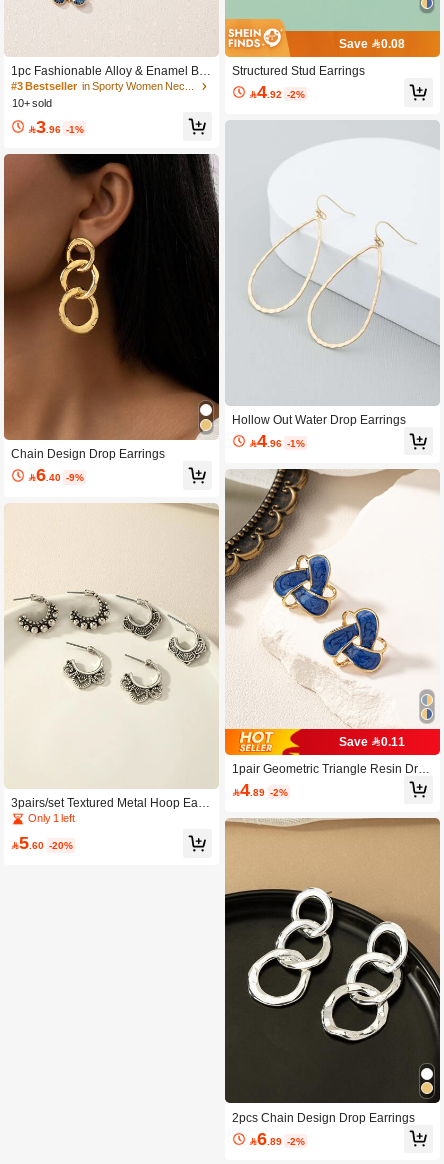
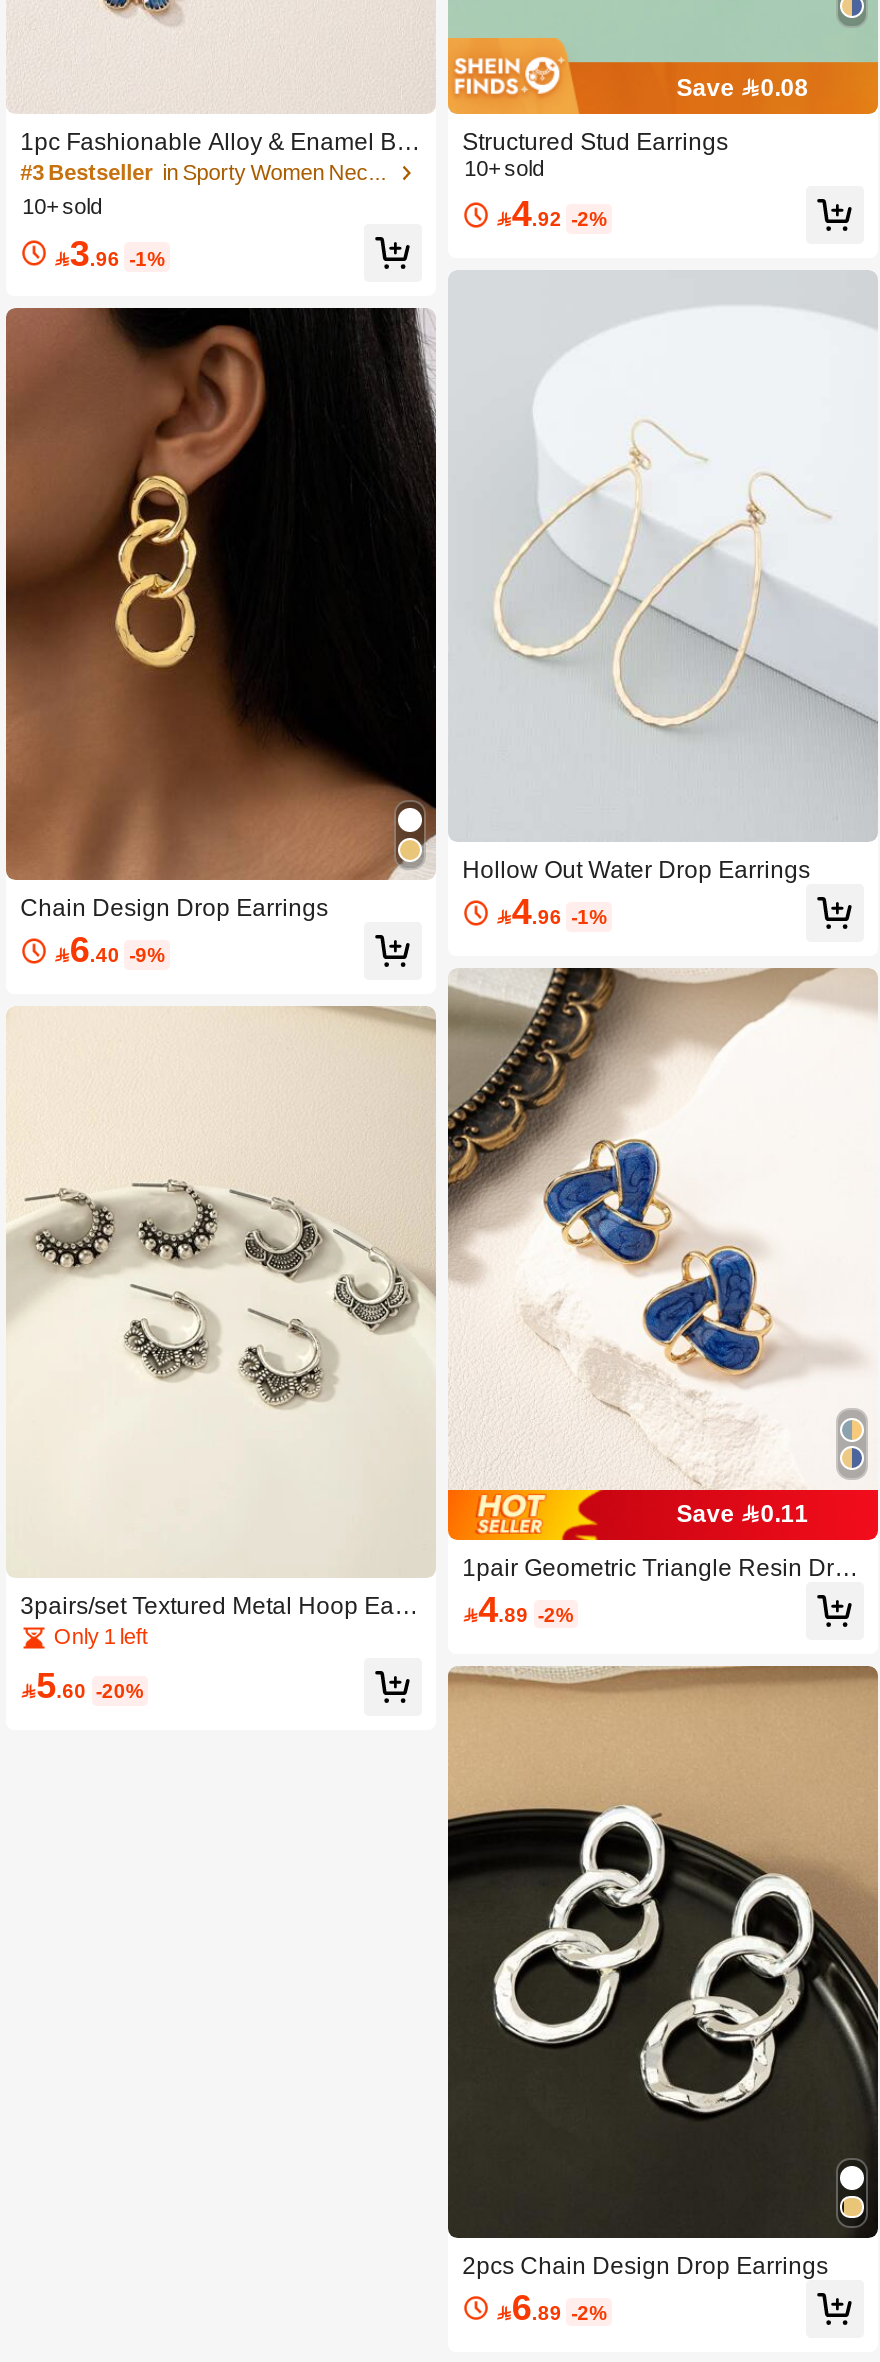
none -> [464,156,544,182] 10+ sold

